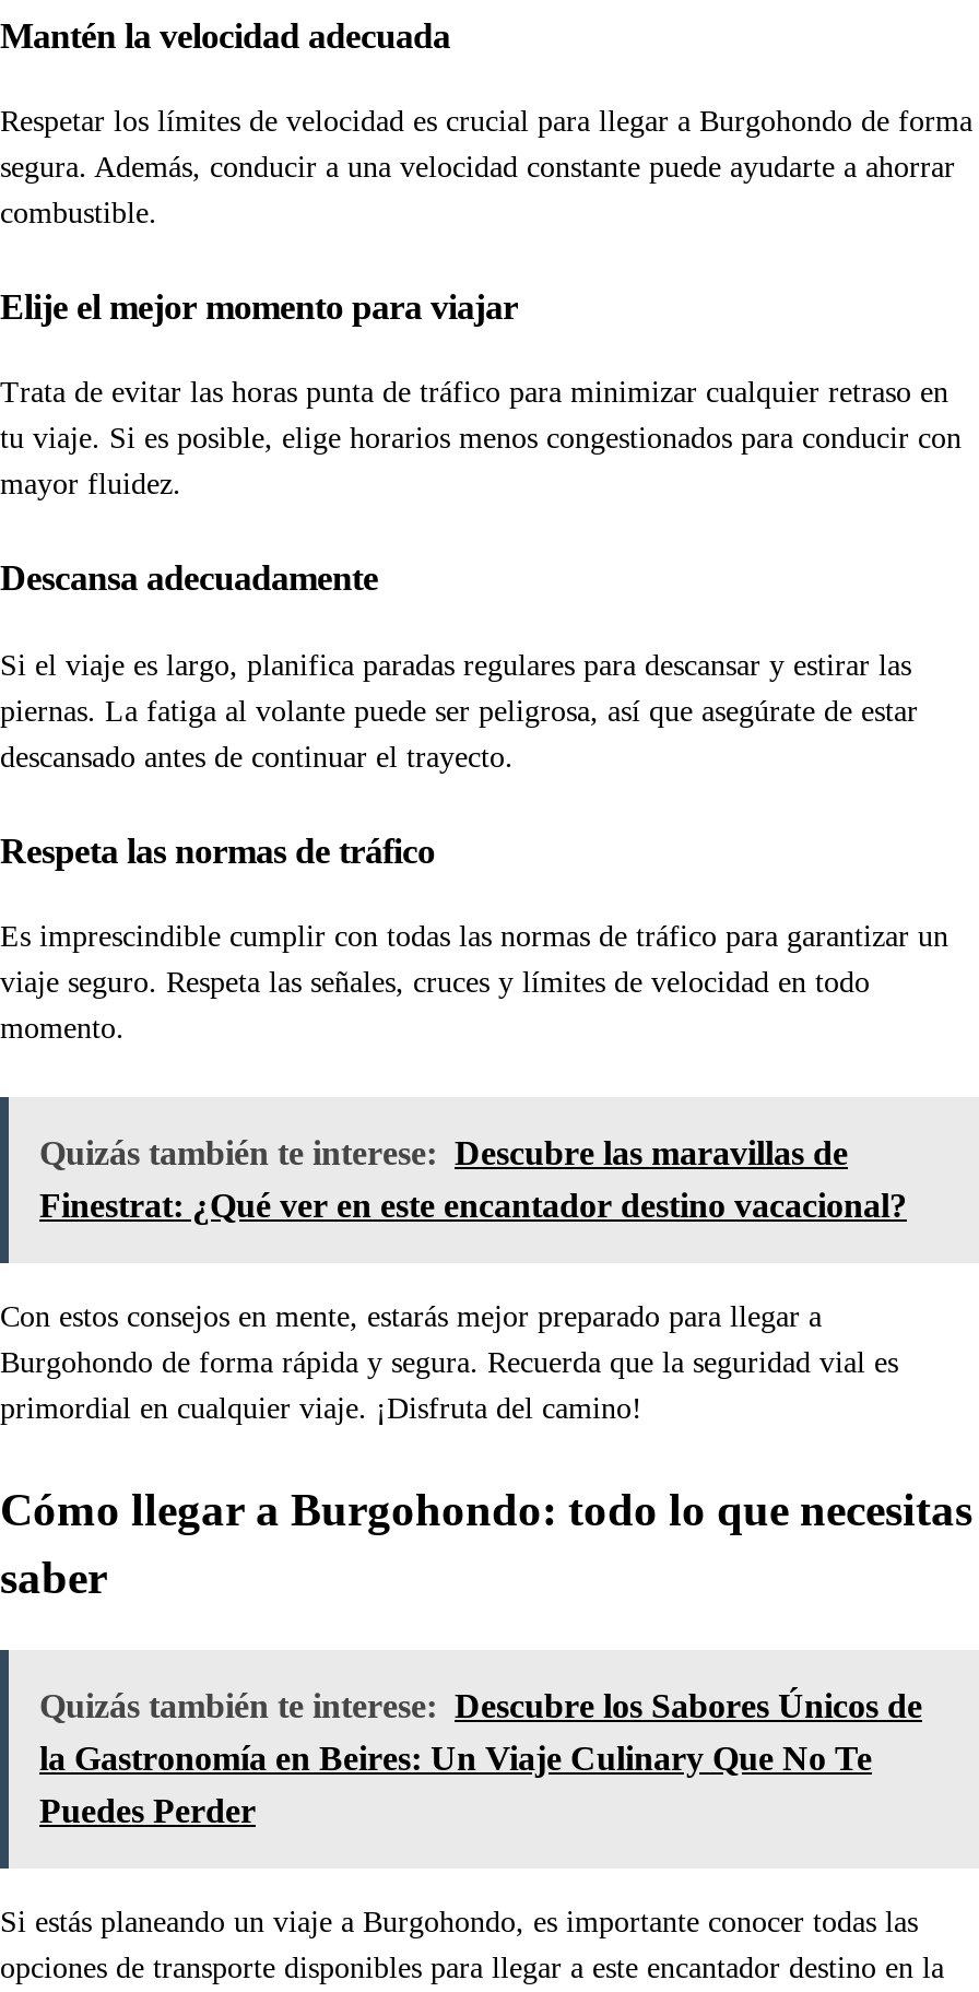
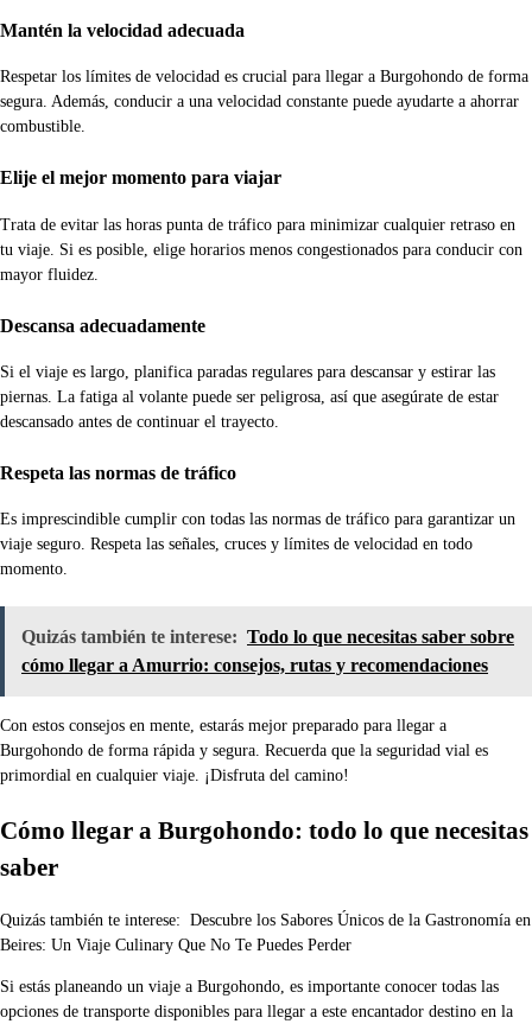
[39,1134,907,1224] Quizás también te interese: Descubre las maravillas de | Finestrat: ¿Qué ver en este encantador destino vacacional? -> [21,627,514,676] Quizás también te interese: Todo lo que necesitas saber sobre | cómo llegar a Amurrio: consejos, rutas y recomendaciones

